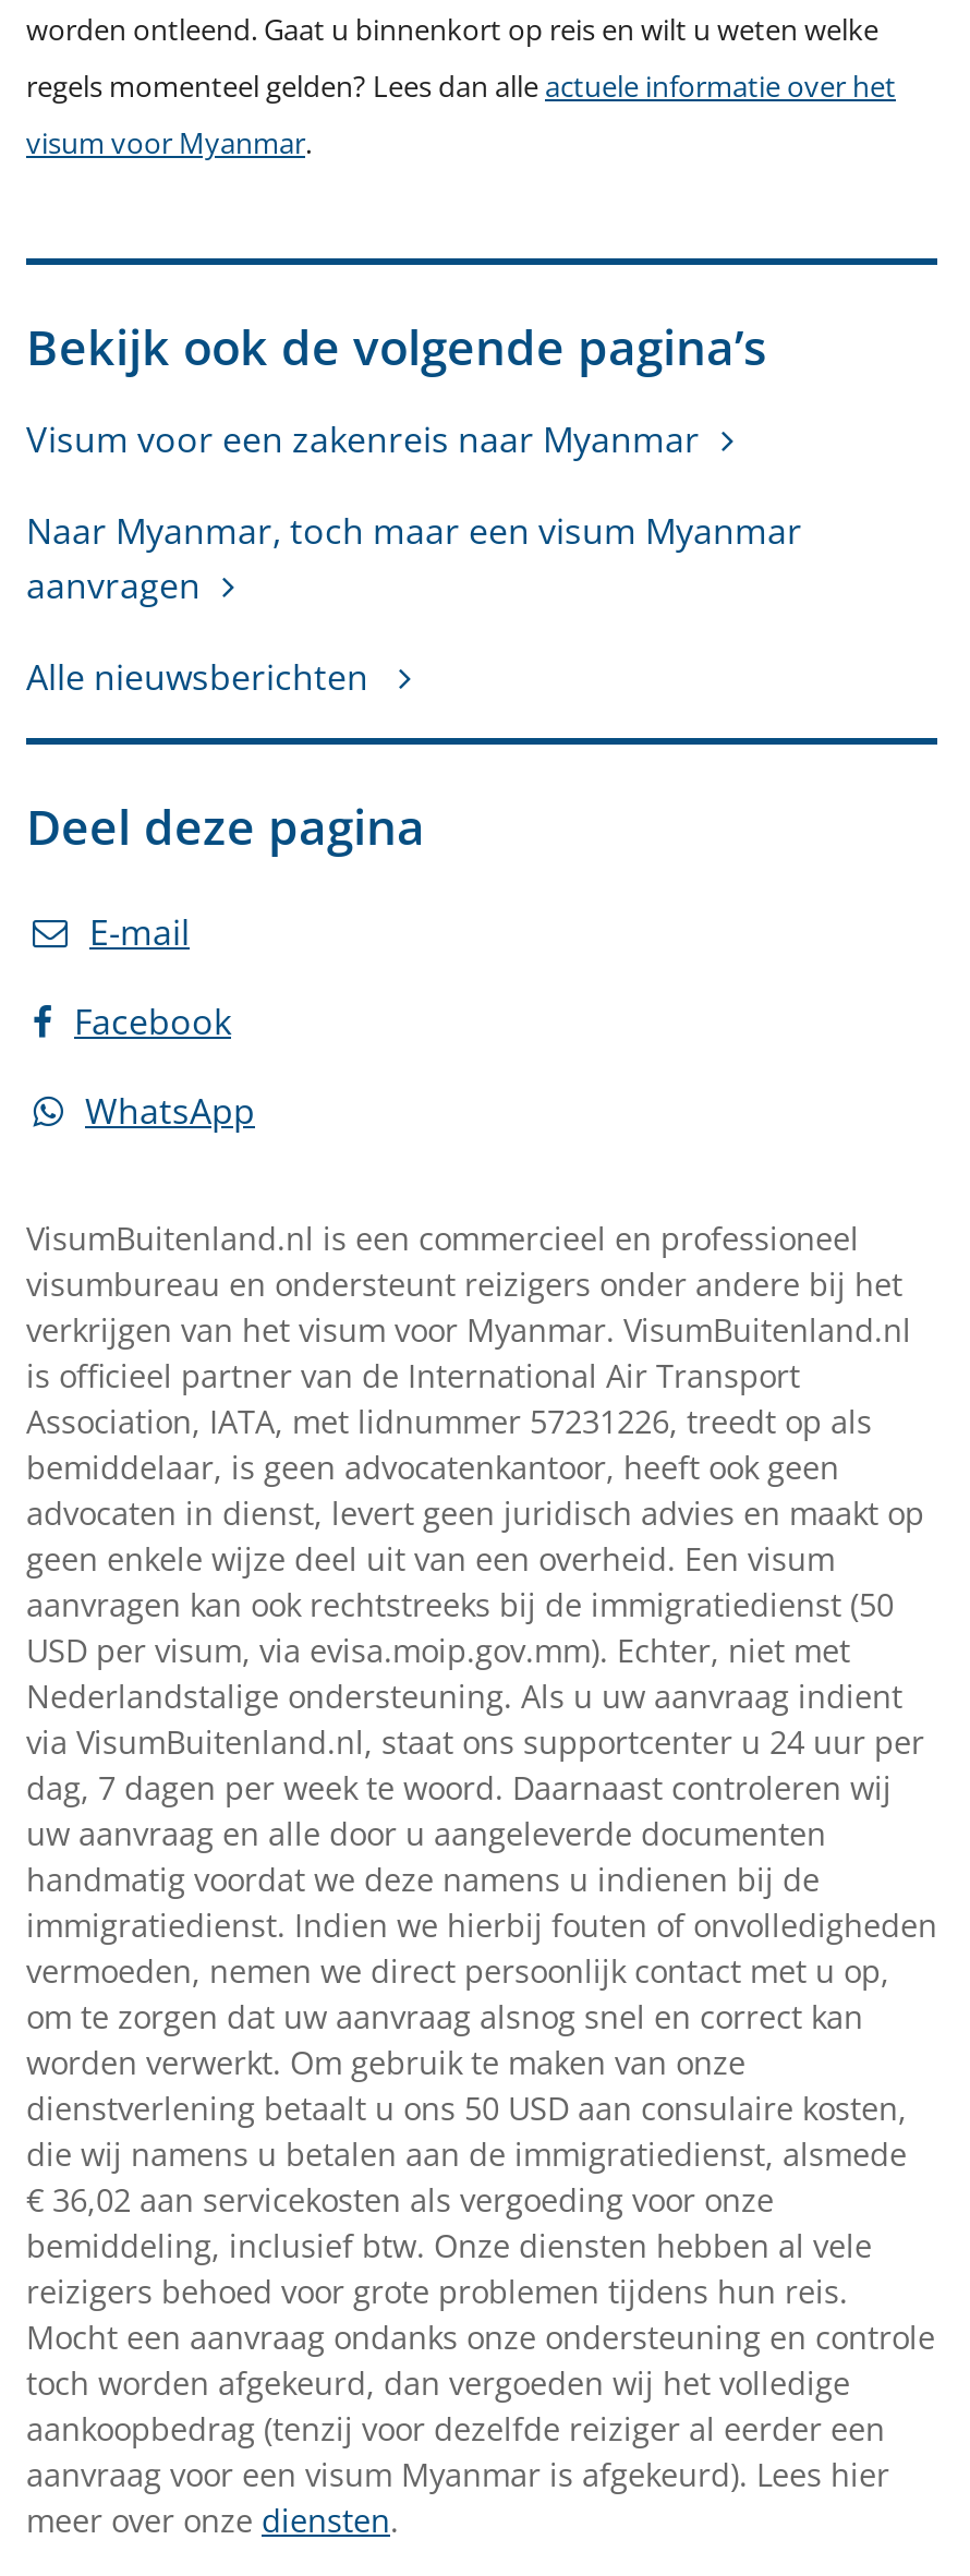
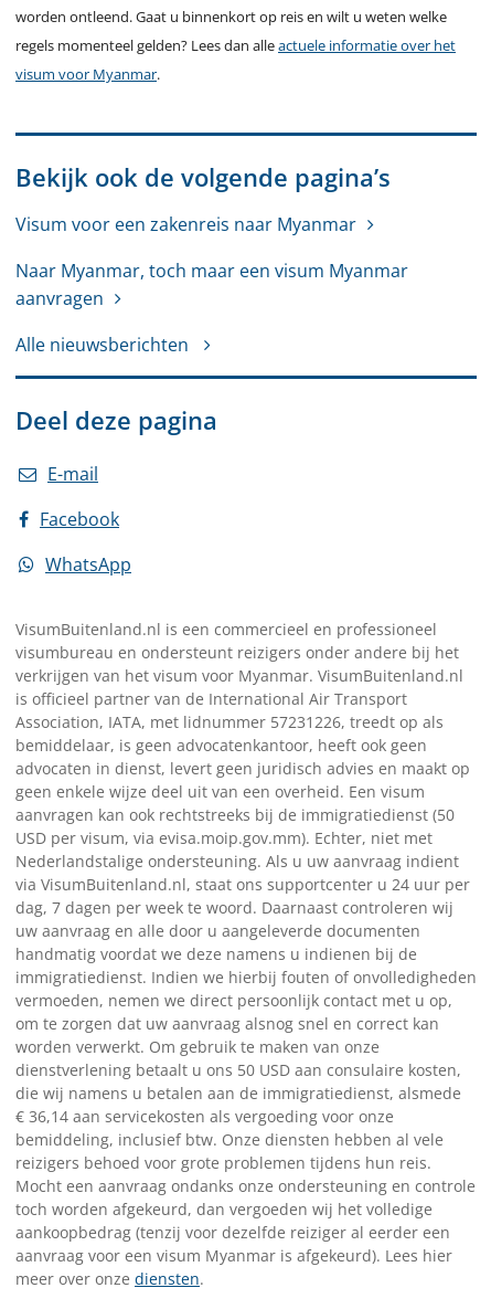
[26,2179,774,2221] € 36,02 aan servicekosten als vergoeding voor onze -> [15,1106,394,1127] € 36,14 aan servicekosten als vergoeding voor onze

